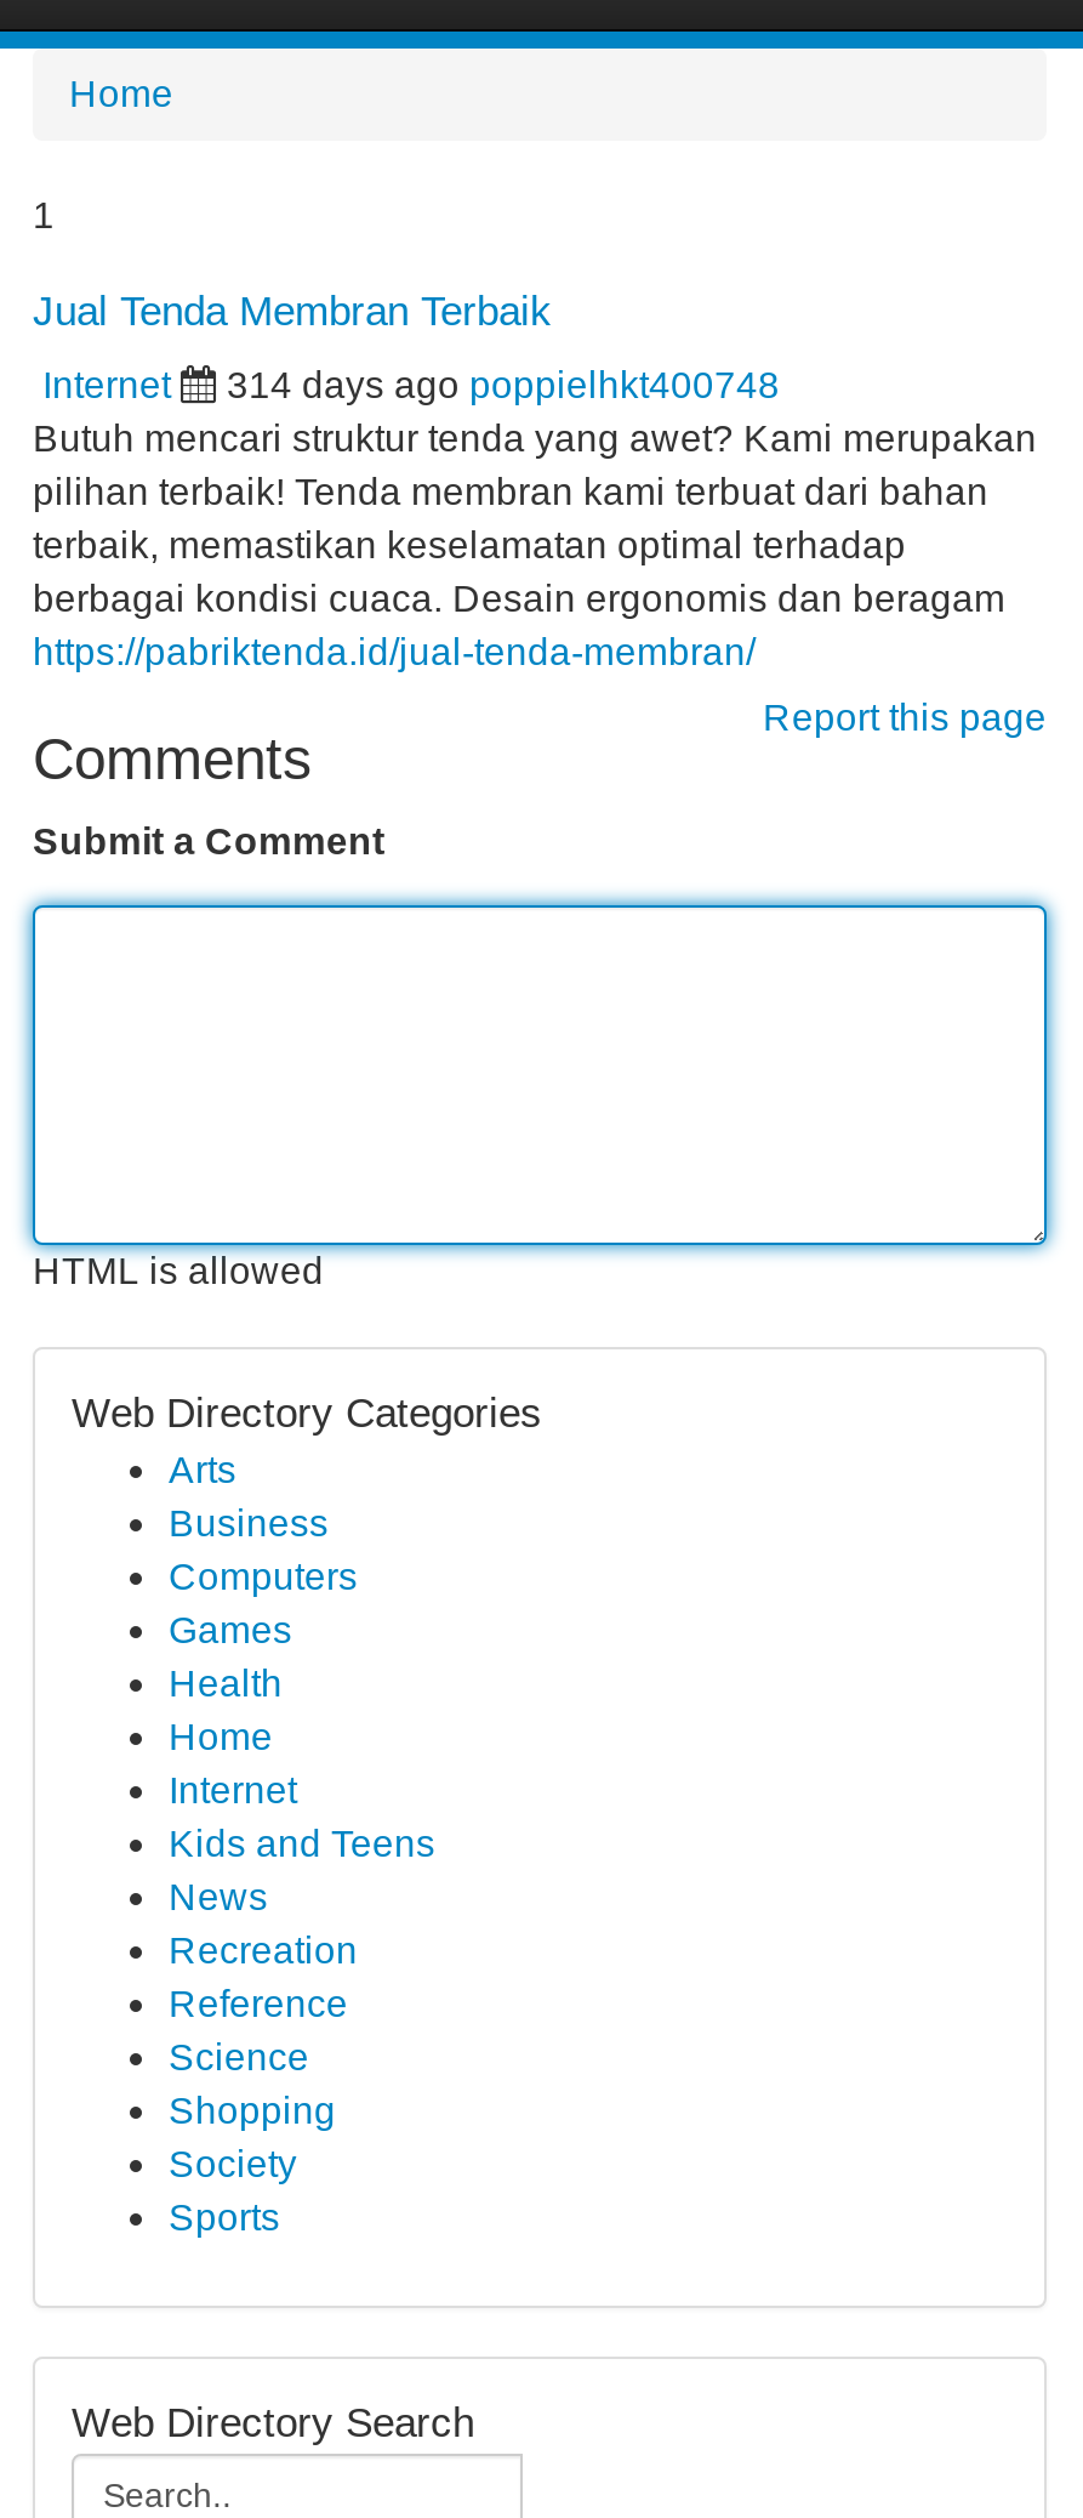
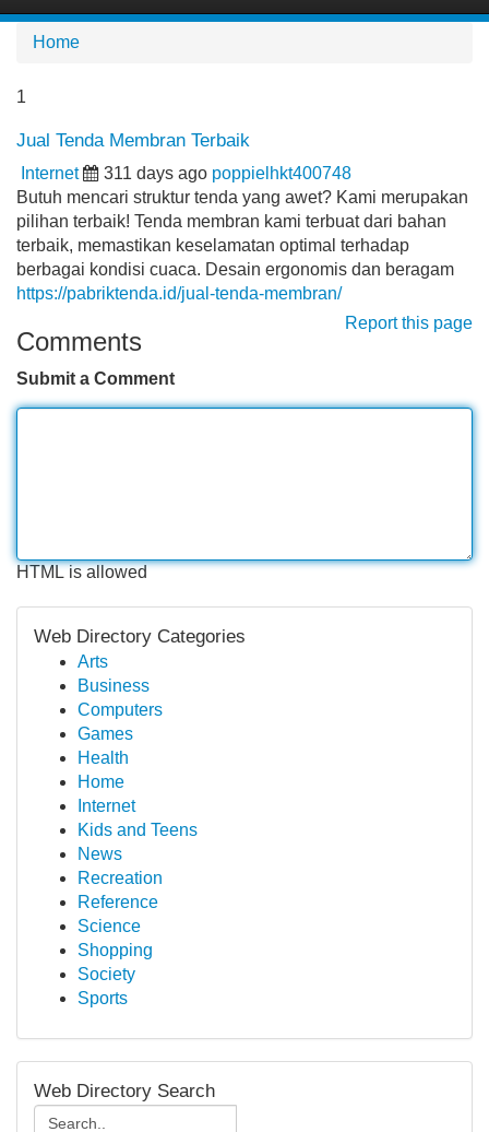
[227,364,780,405] 314 days ago poppielhkt400748 -> [104,164,351,182] 311 days ago poppielhkt400748

